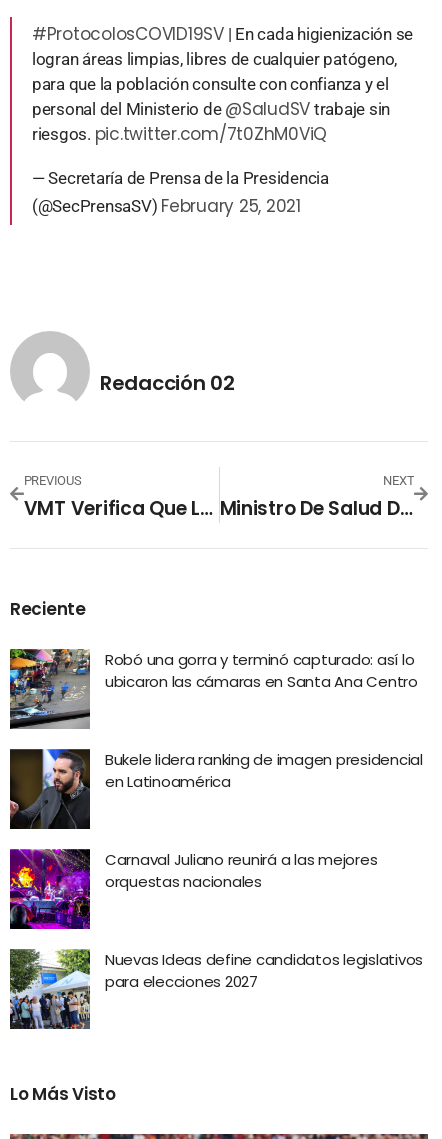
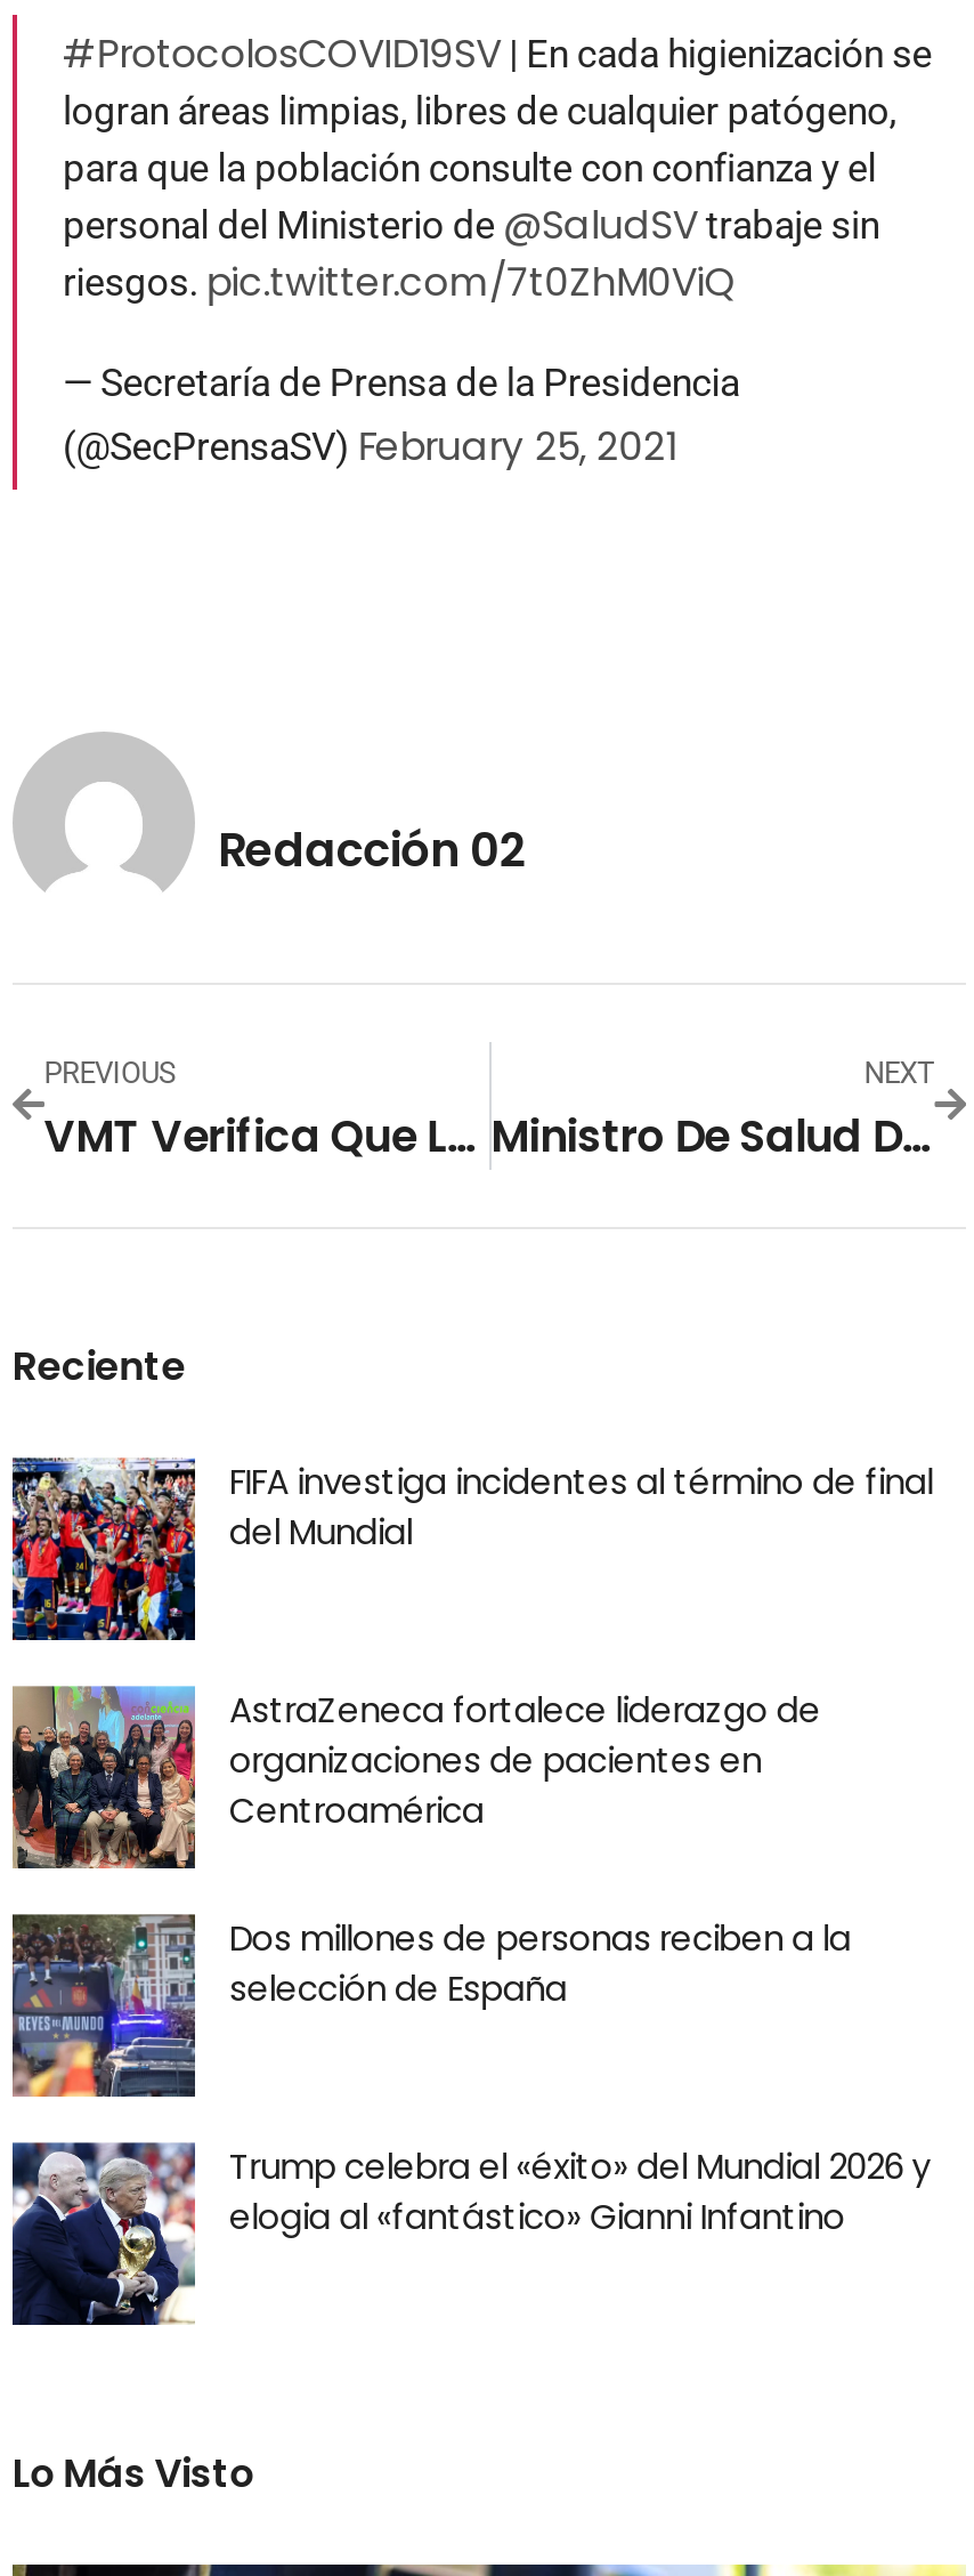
[9,648,418,729] [image] | Robó una gorra y terminó capturado: así lo | ubicaron las cámaras en Santa Ana Centro -> [10,1457,933,1642] [image] | FIFA investiga incidentes al término de final | del Mundial
[9,748,423,830] [image] | Bukele lidera ranking de imagen presidencial | en Latinoamérica -> [10,1683,821,1871] [image] | AstraZeneca fortalece liderazgo de | organizaciones de pacientes en | Centroamérica
[9,848,377,930] [image] | Carnaval Juliano reunirá a las mejores | orquestas nacionales -> [10,1912,851,2099] [image] | Dos millones de personas reciben a la | selección de España
[9,948,423,1030] [image] | Nuevas Ideas define candidatos legislativos | para elecciones 2027 -> [10,2140,930,2327] [image] | Trump celebra el «éxito» del Mundial 2026 y | elogia al «fantástico» Gianni Infantino

